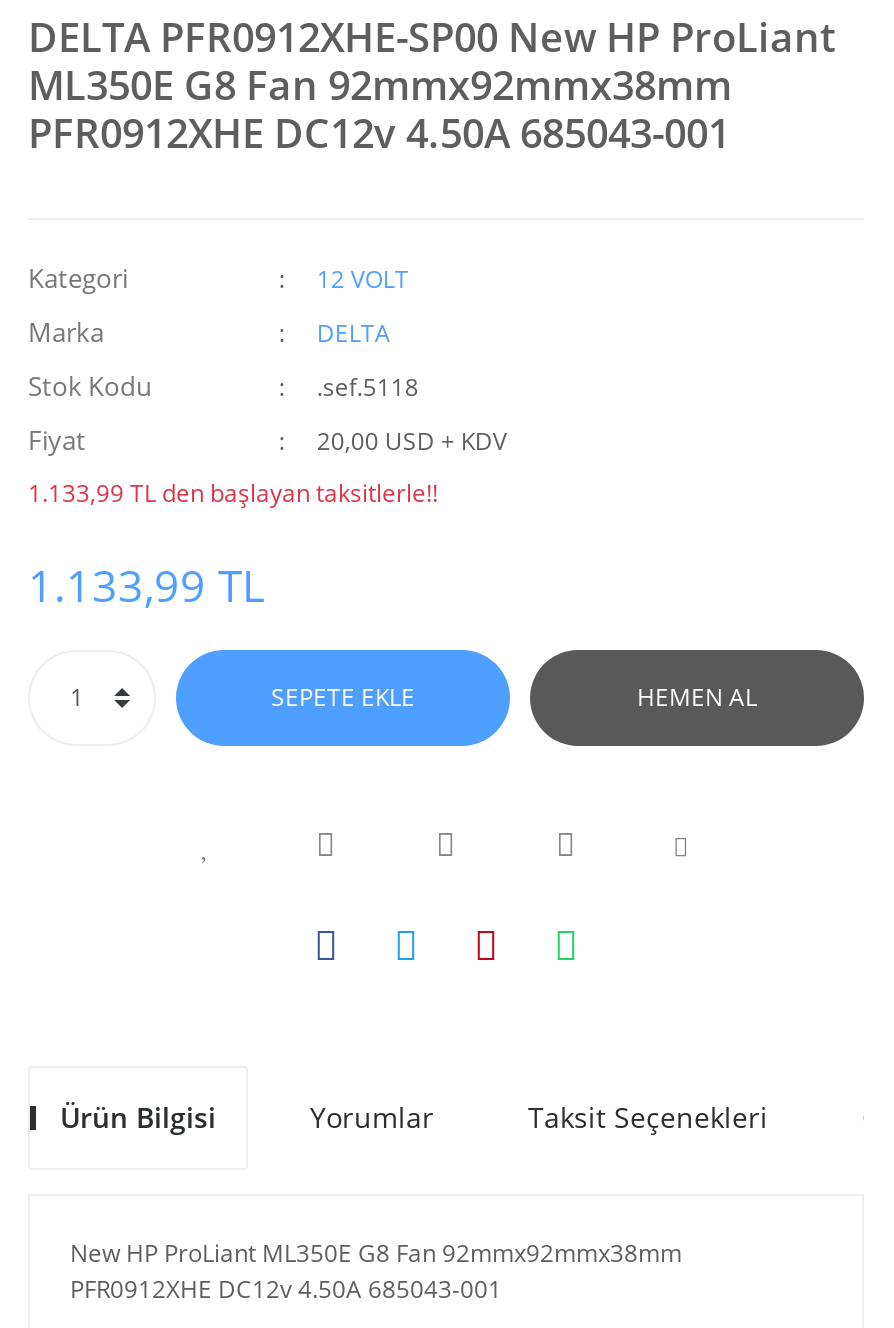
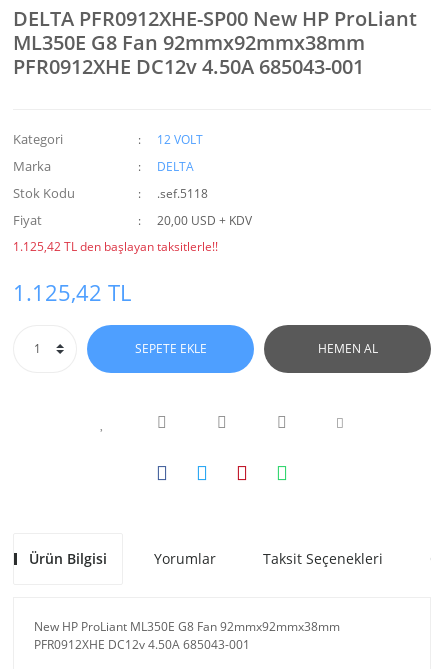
[28,476,438,510] 1.133,99 TL den başlayan taksitlerle!! -> [13,238,218,255] 1.125,42 TL den başlayan taksitlerle!!
[28,554,264,614] 1.133,99 TL -> [13,277,131,307] 1.125,42 TL

